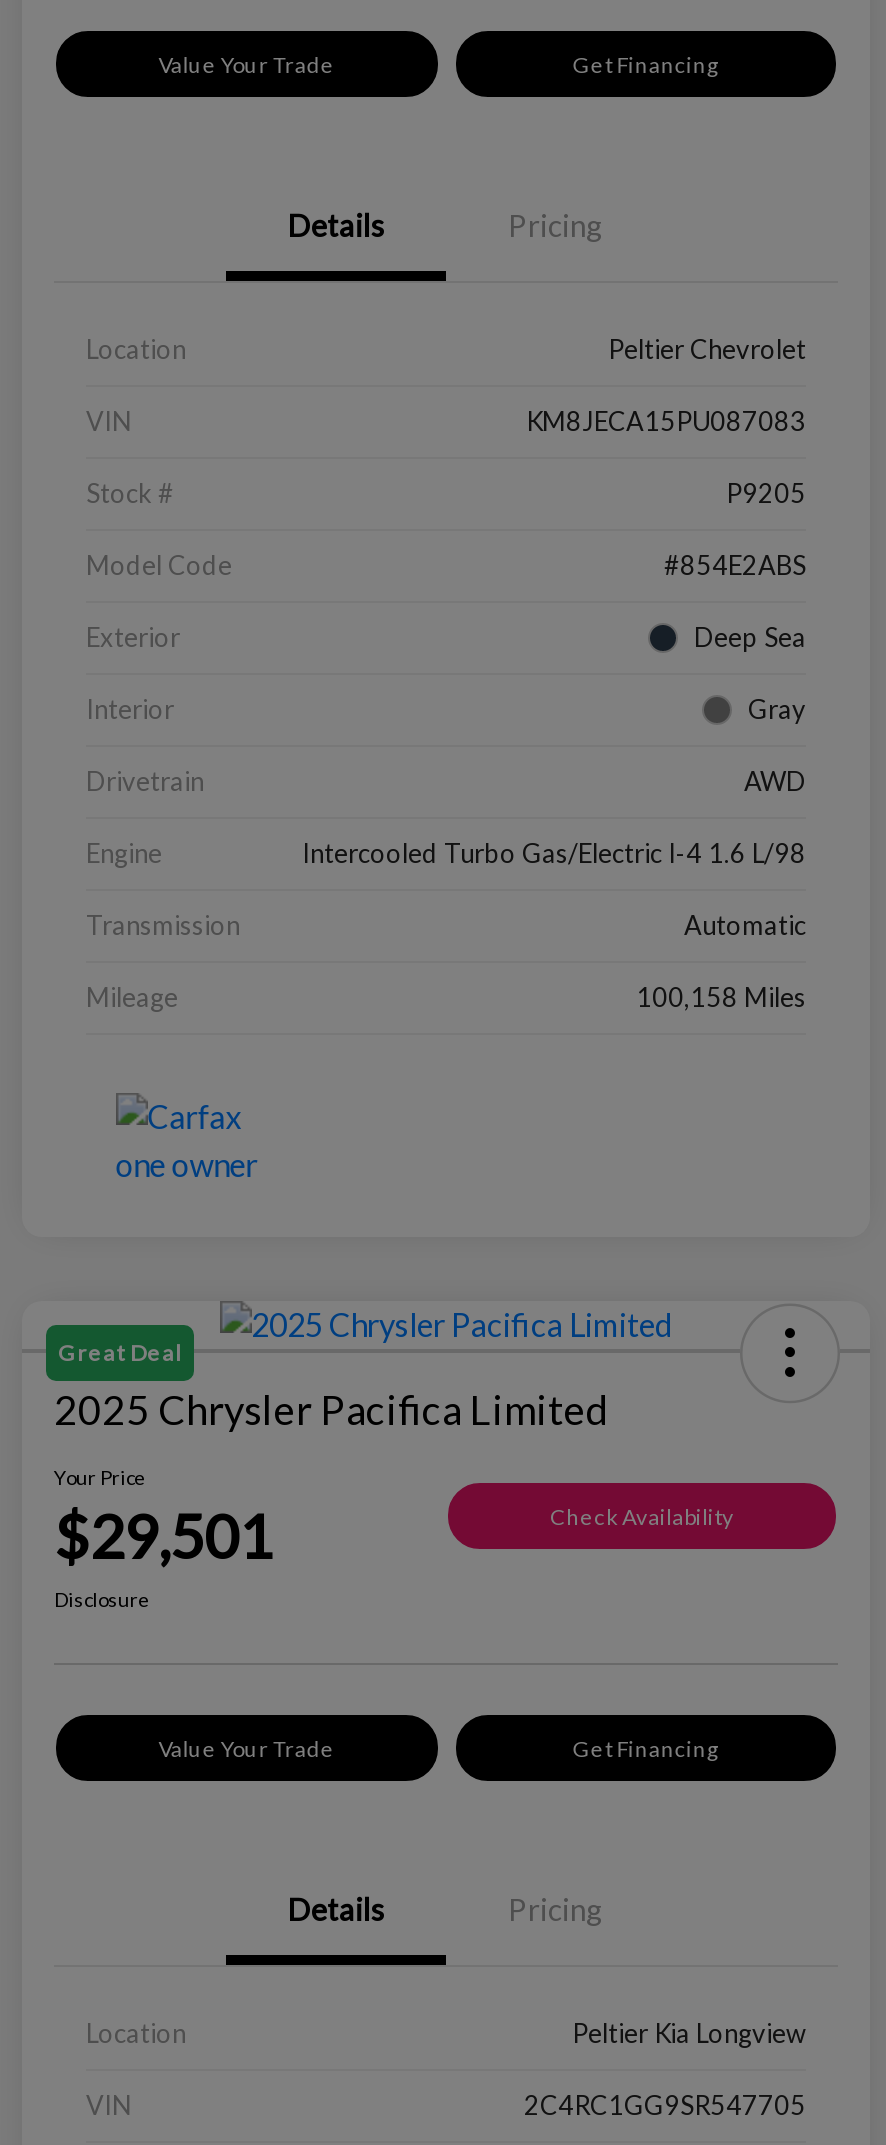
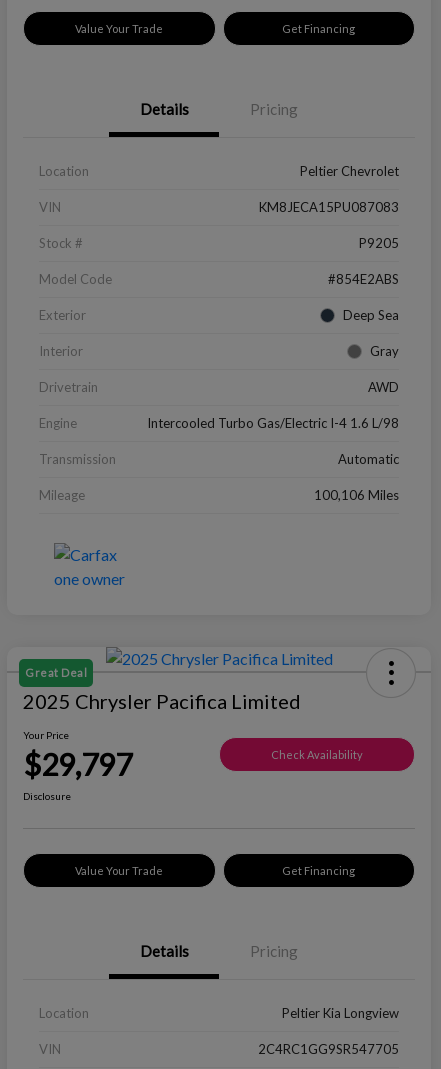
[636,981,806,1013] 100,158 Miles -> [314,487,399,503] 100,106 Miles
[54,1499,272,1571] $29,501 -> [23,746,132,782] $29,797

